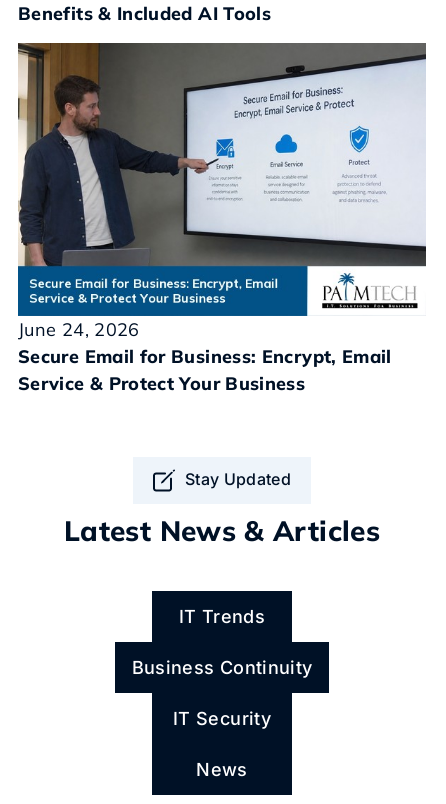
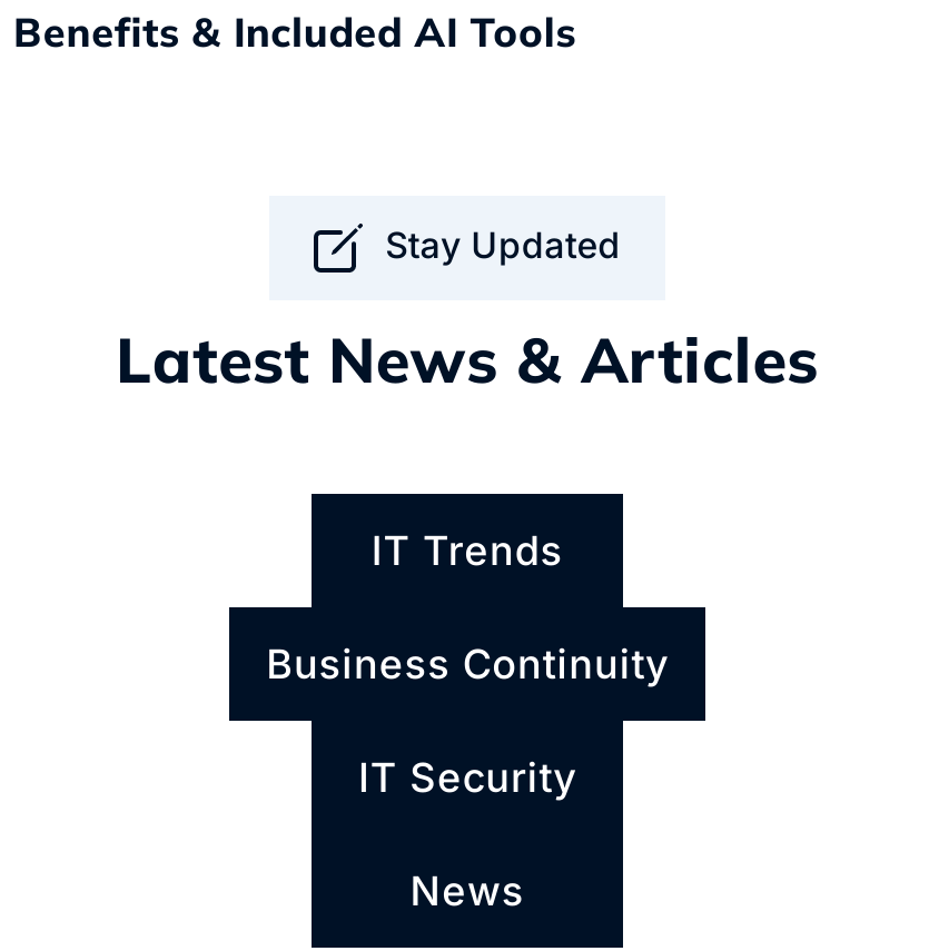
[17,42,427,395] [image] | June 24, 2026 | Secure Email for Business: Encrypt, Email | Service & Protect Your Business -> none

